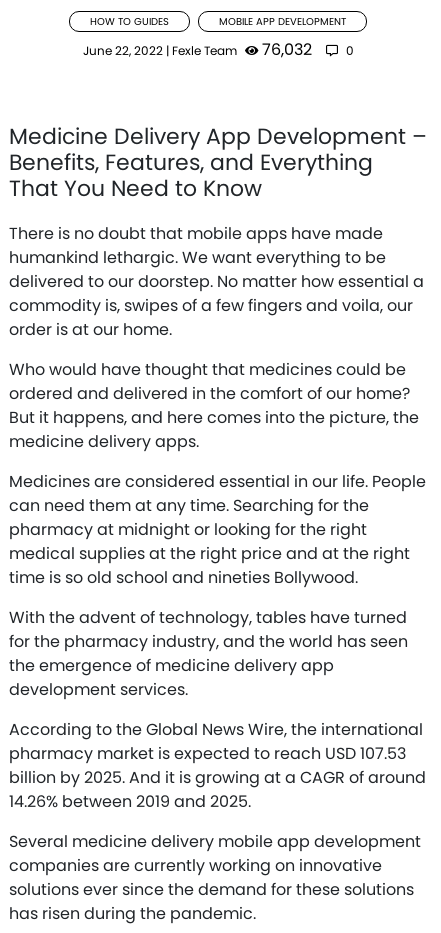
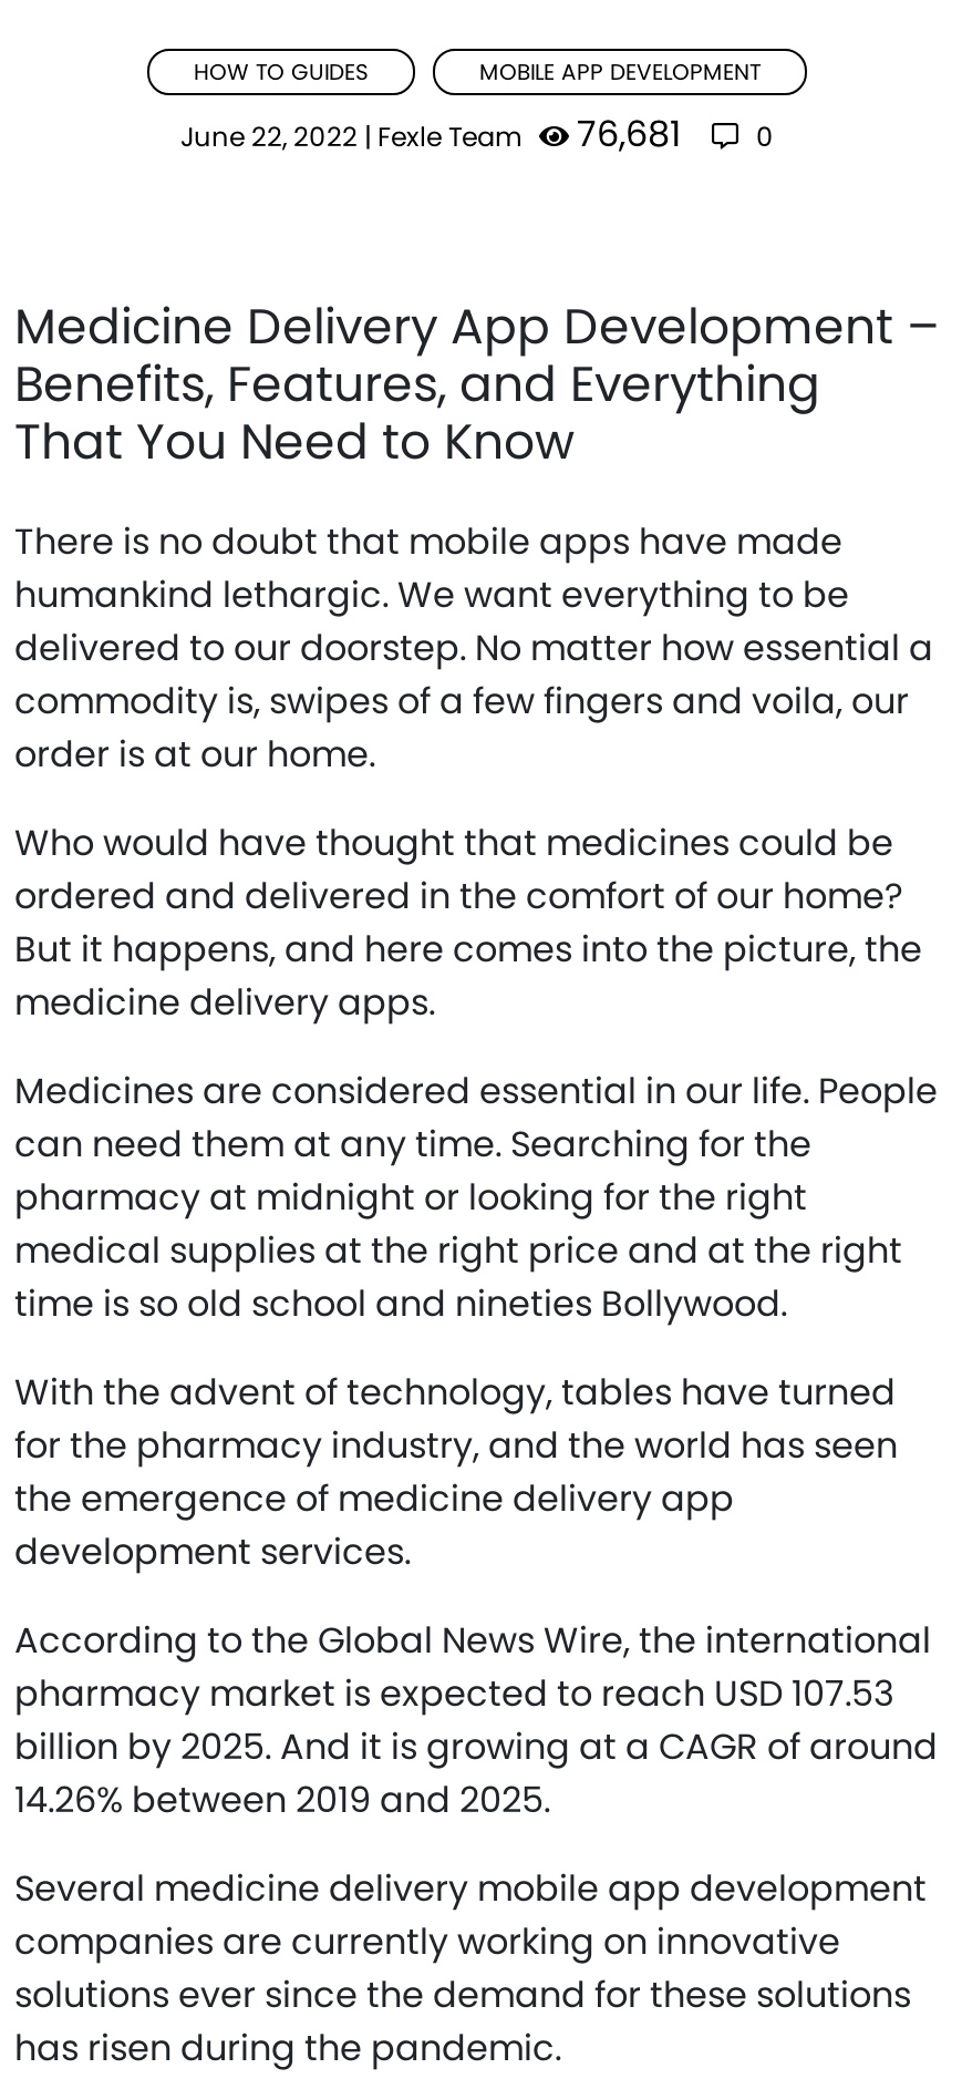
[261,37,311,60] 76,032 -> [577,107,681,158] 76,681

